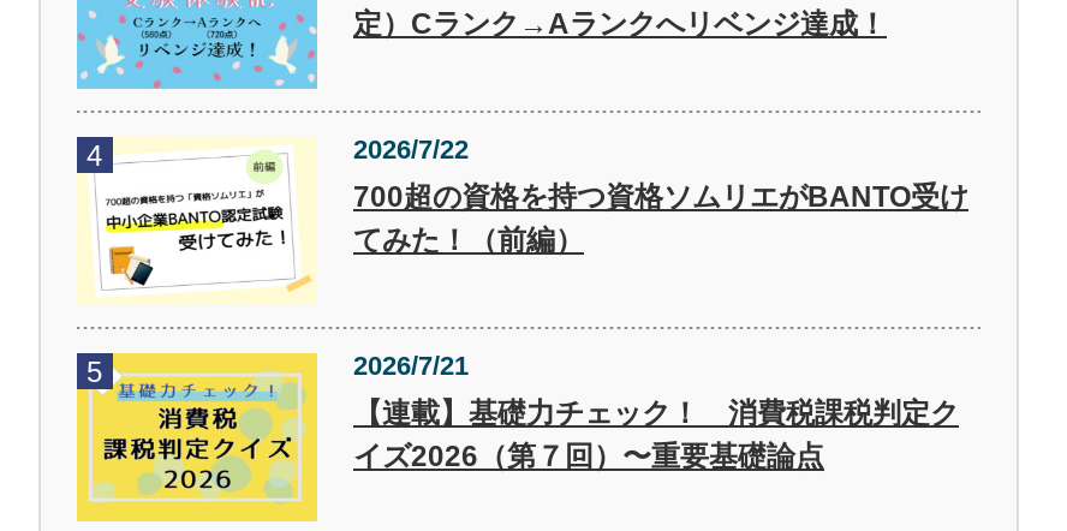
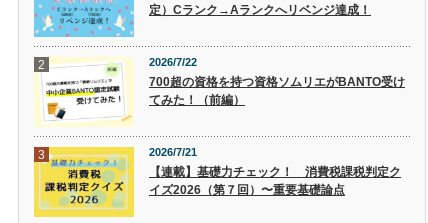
[87,139,103,172] 4 -> [38,58,45,72] 2
[87,355,103,389] 5 -> [38,148,45,162] 3

